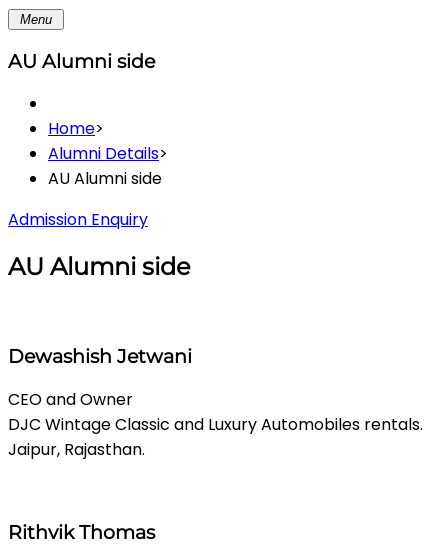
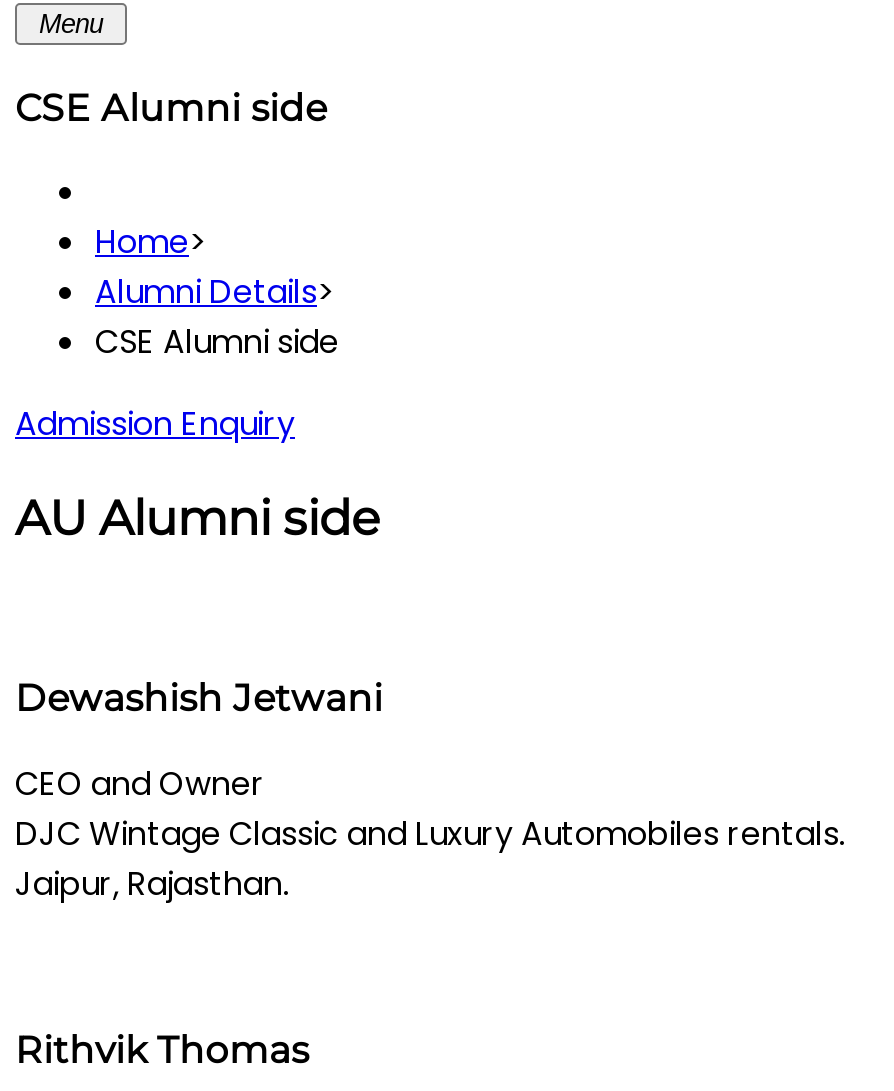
[8,50,155,73] AU Alumni side -> [15,84,327,130] CSE Alumni side
[48,167,162,190] AU Alumni side -> [95,320,339,366] CSE Alumni side

